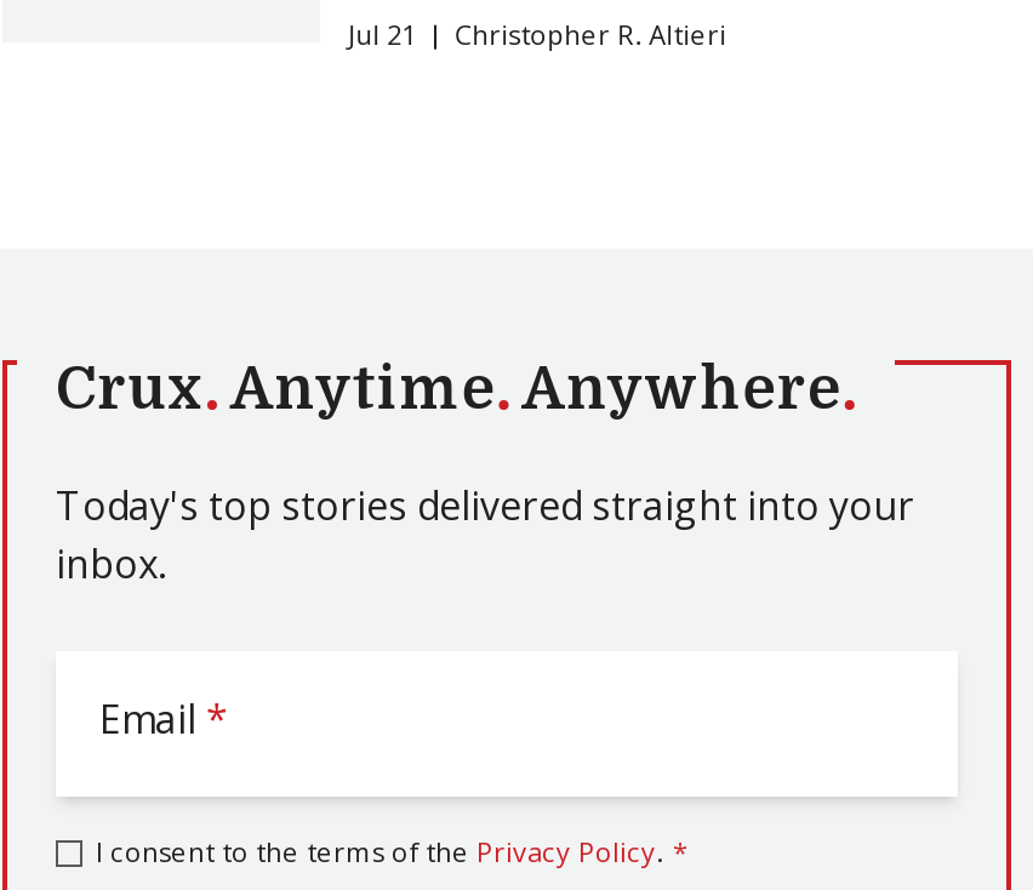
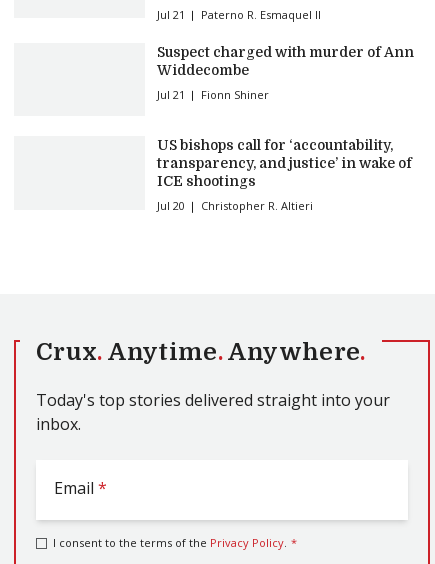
none -> [157,7,414,213] Paterno R. Esmaquel II | Suspect charged with murder of Ann | Widdecombe | Jul 21 | Fionn Shiner | US bishops call for ‘accountability, | transparency, and justice’ in wake of | ICE shootings | Jul 20

